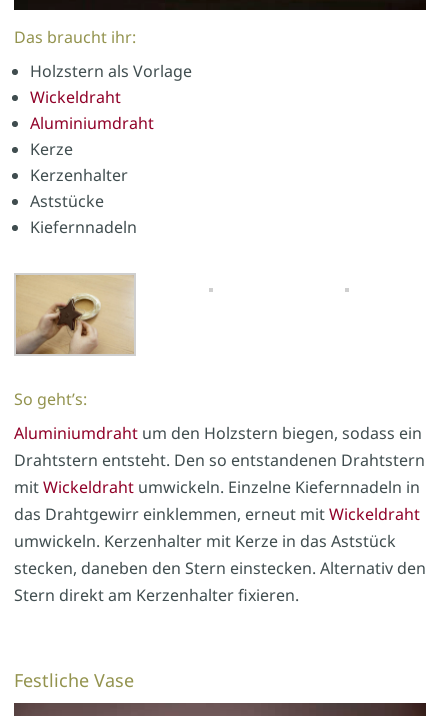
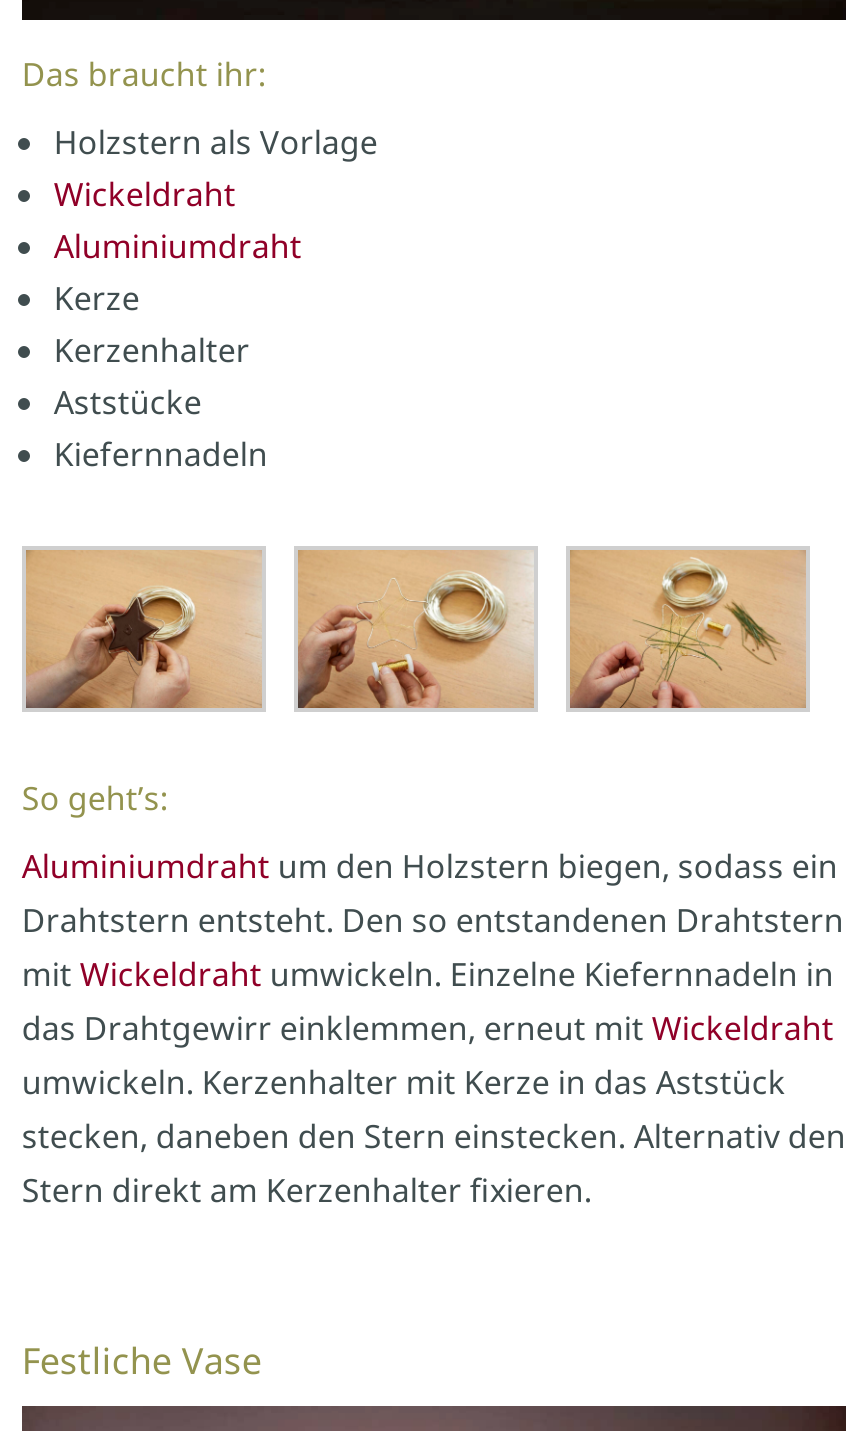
none -> [294,546,538,712] [image]
none -> [566,546,810,712] [image]

